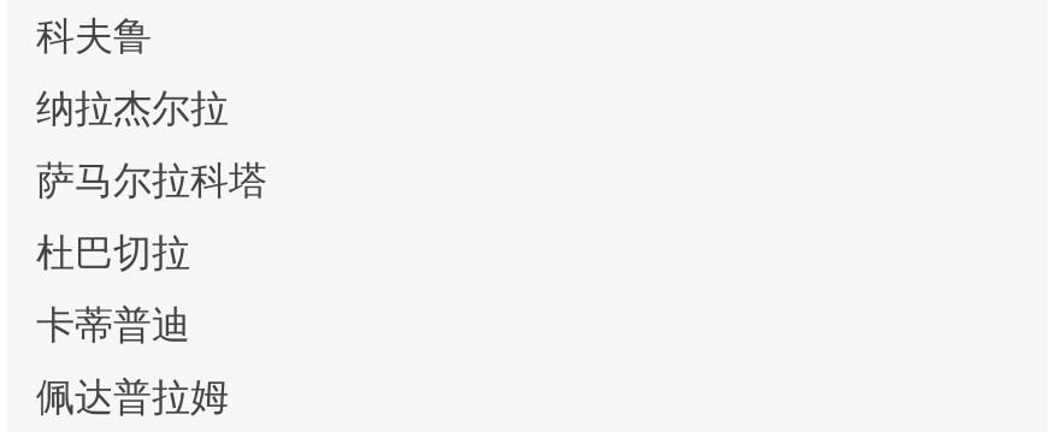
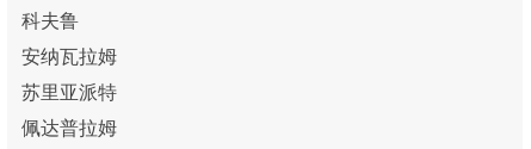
[36,85,267,348] 纳拉杰尔拉 | 萨马尔拉科塔 | 杜巴切拉 | 卡蒂普迪 -> [21,45,117,104] 安纳瓦拉姆 | 苏里亚派特

